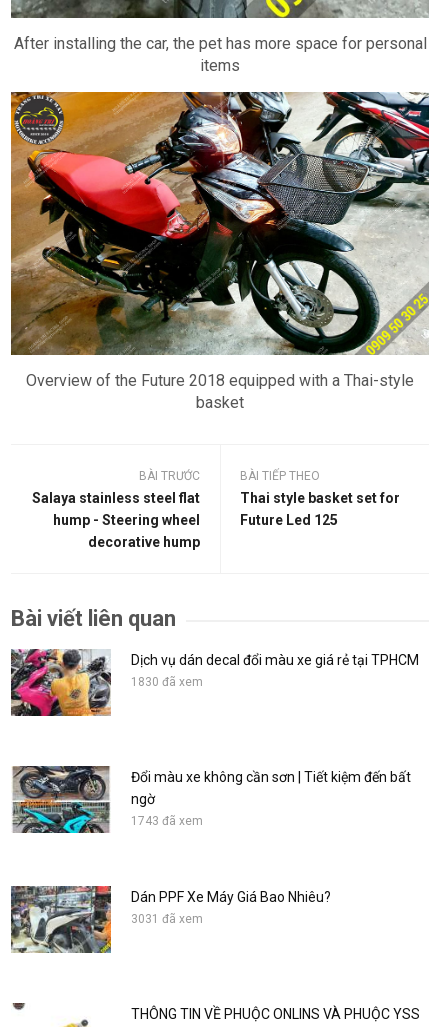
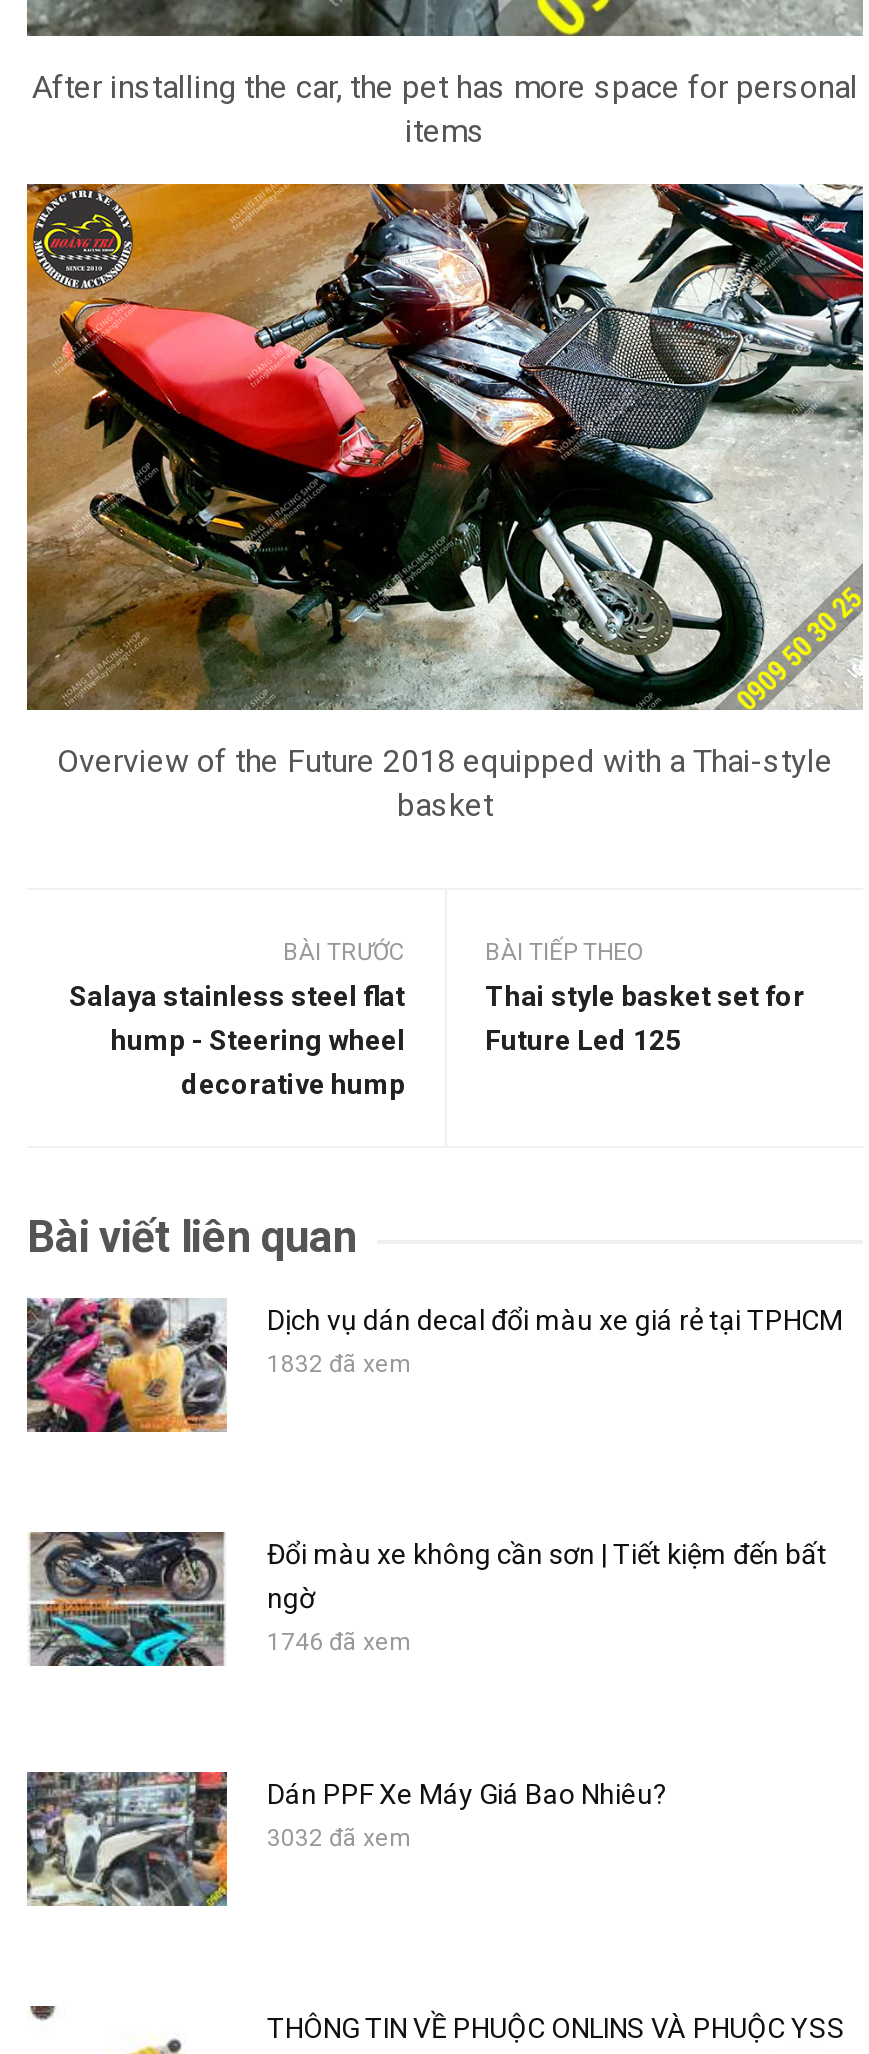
[131,675,203,689] 1830 đã xem -> [267,1350,411,1378] 1832 đã xem
[131,814,203,828] 1743 đã xem -> [267,1628,411,1656] 1746 đã xem
[131,912,203,926] 3031 đã xem -> [267,1824,411,1852] 3032 đã xem

